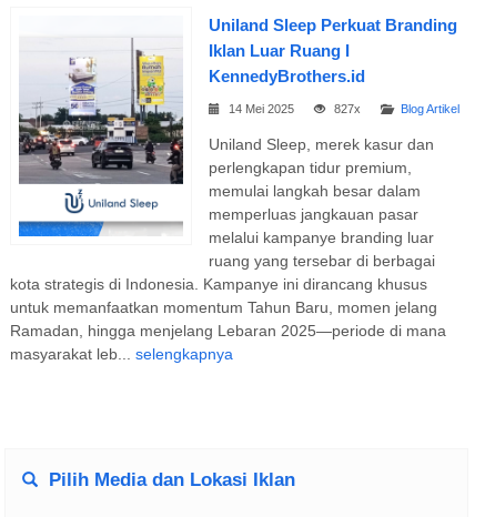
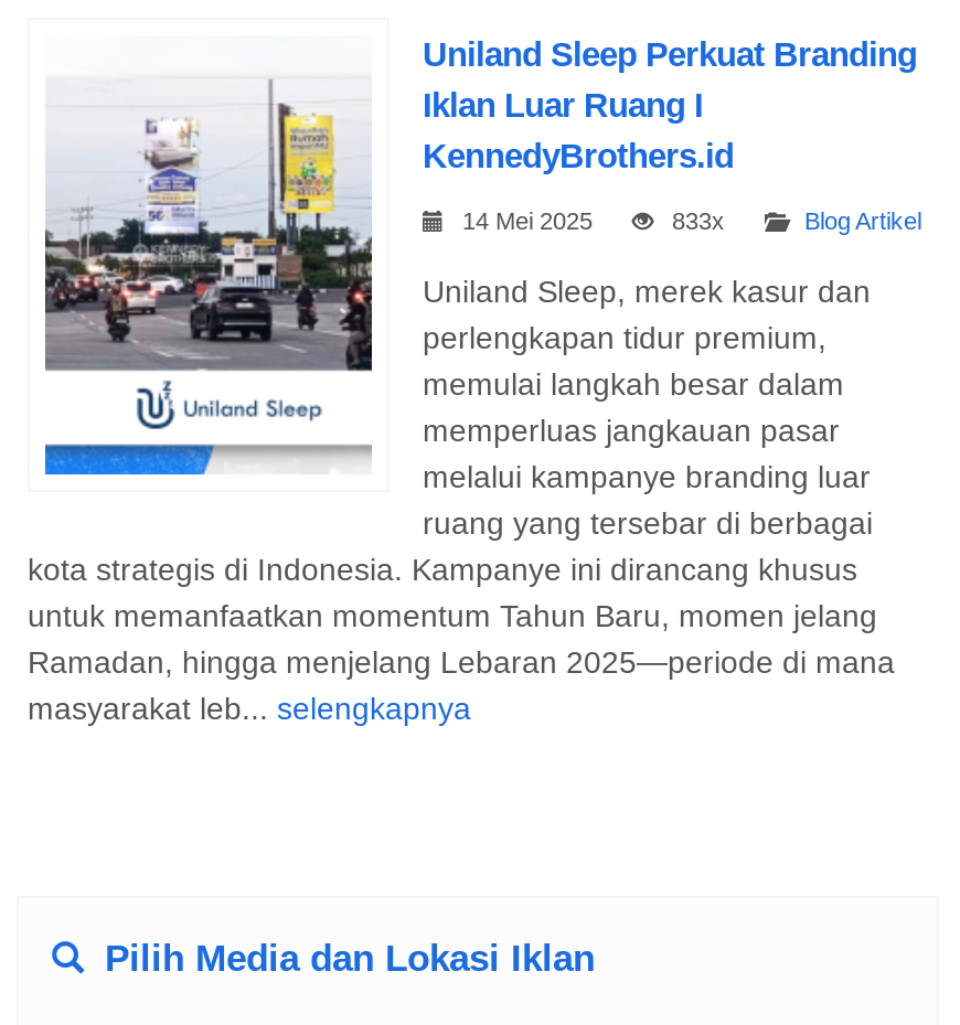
[331,102,364,116] 827x -> [665,208,732,235] 833x

